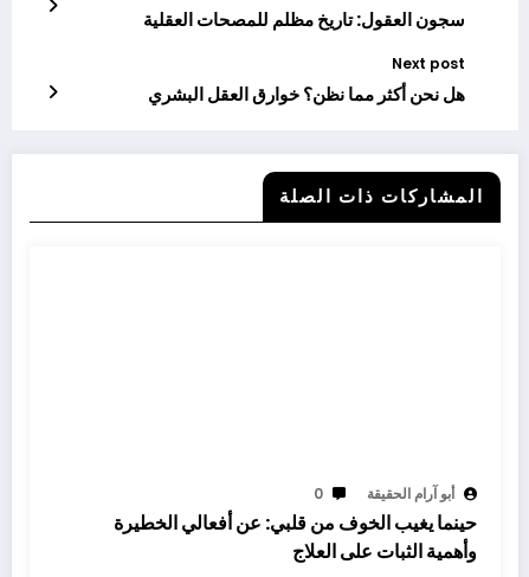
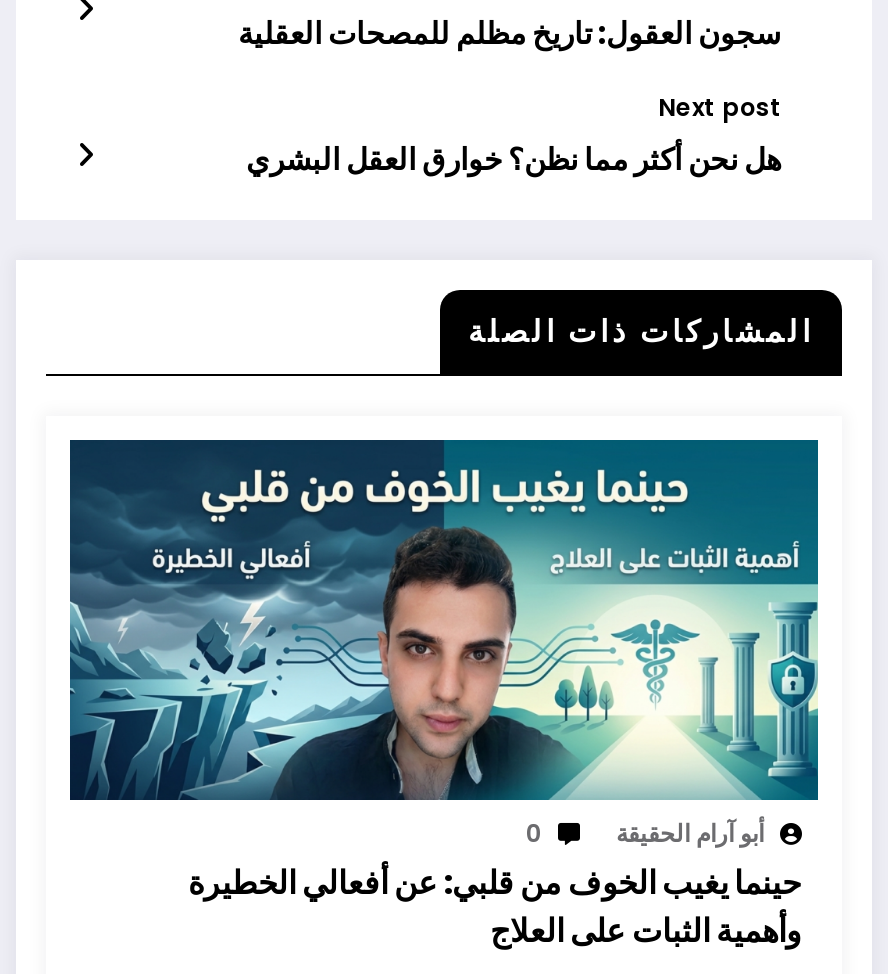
none -> [68,438,820,802] [image]

